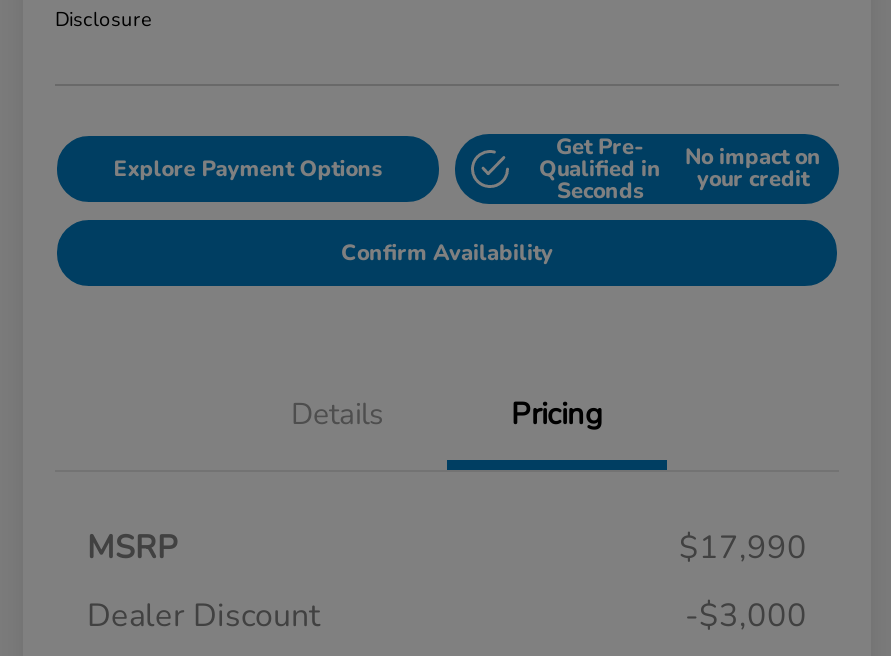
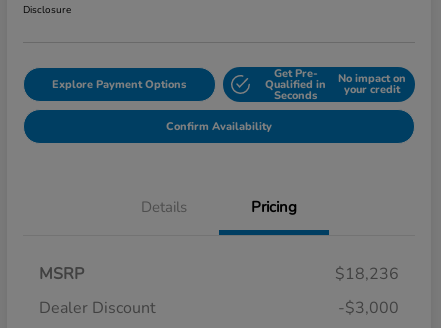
[679,526,807,570] $17,990 -> [335,263,399,285] $18,236

